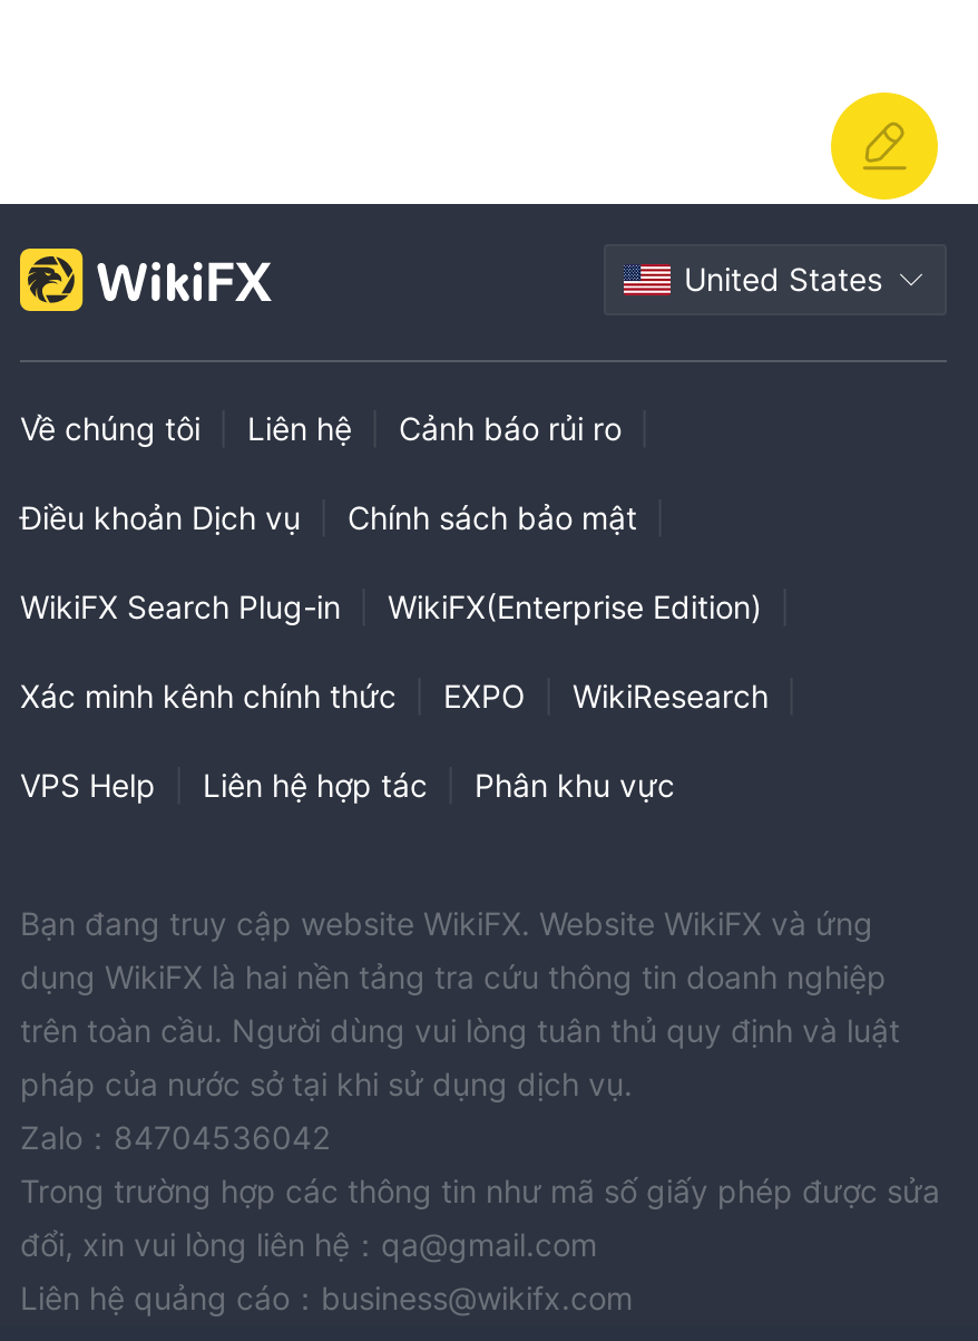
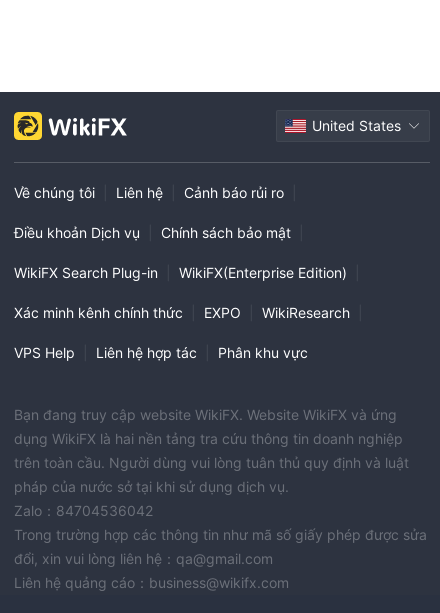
[829,90,940,202] [image] -> none

